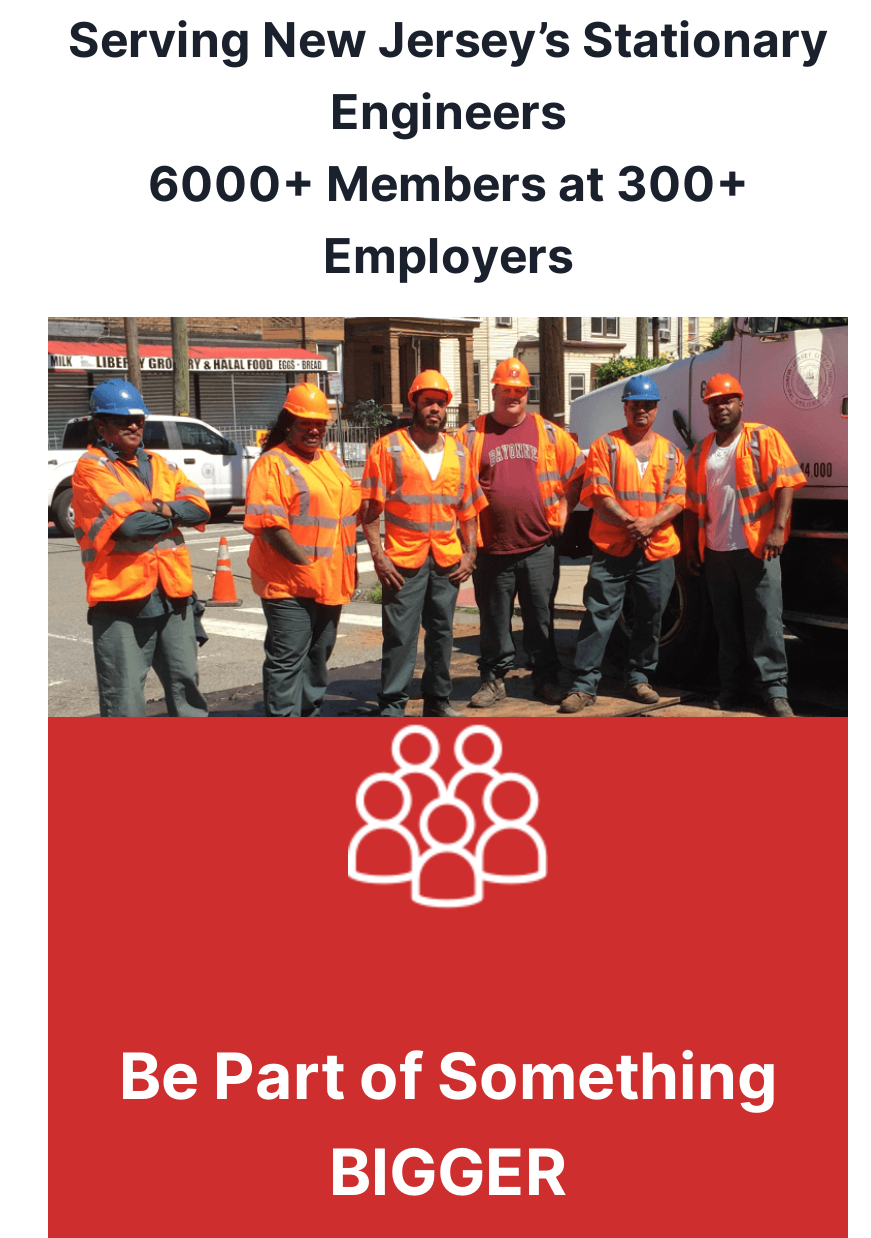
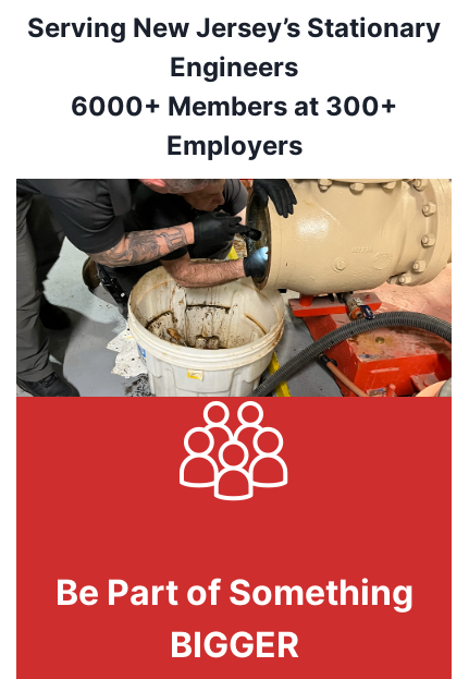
[46,315,850,719] [image] -> [15,178,453,398] [image]

